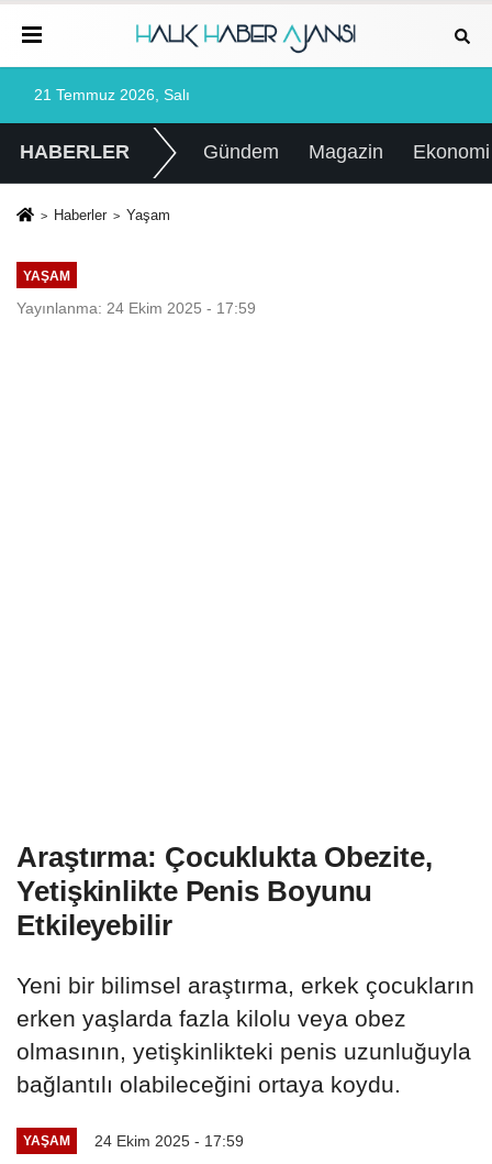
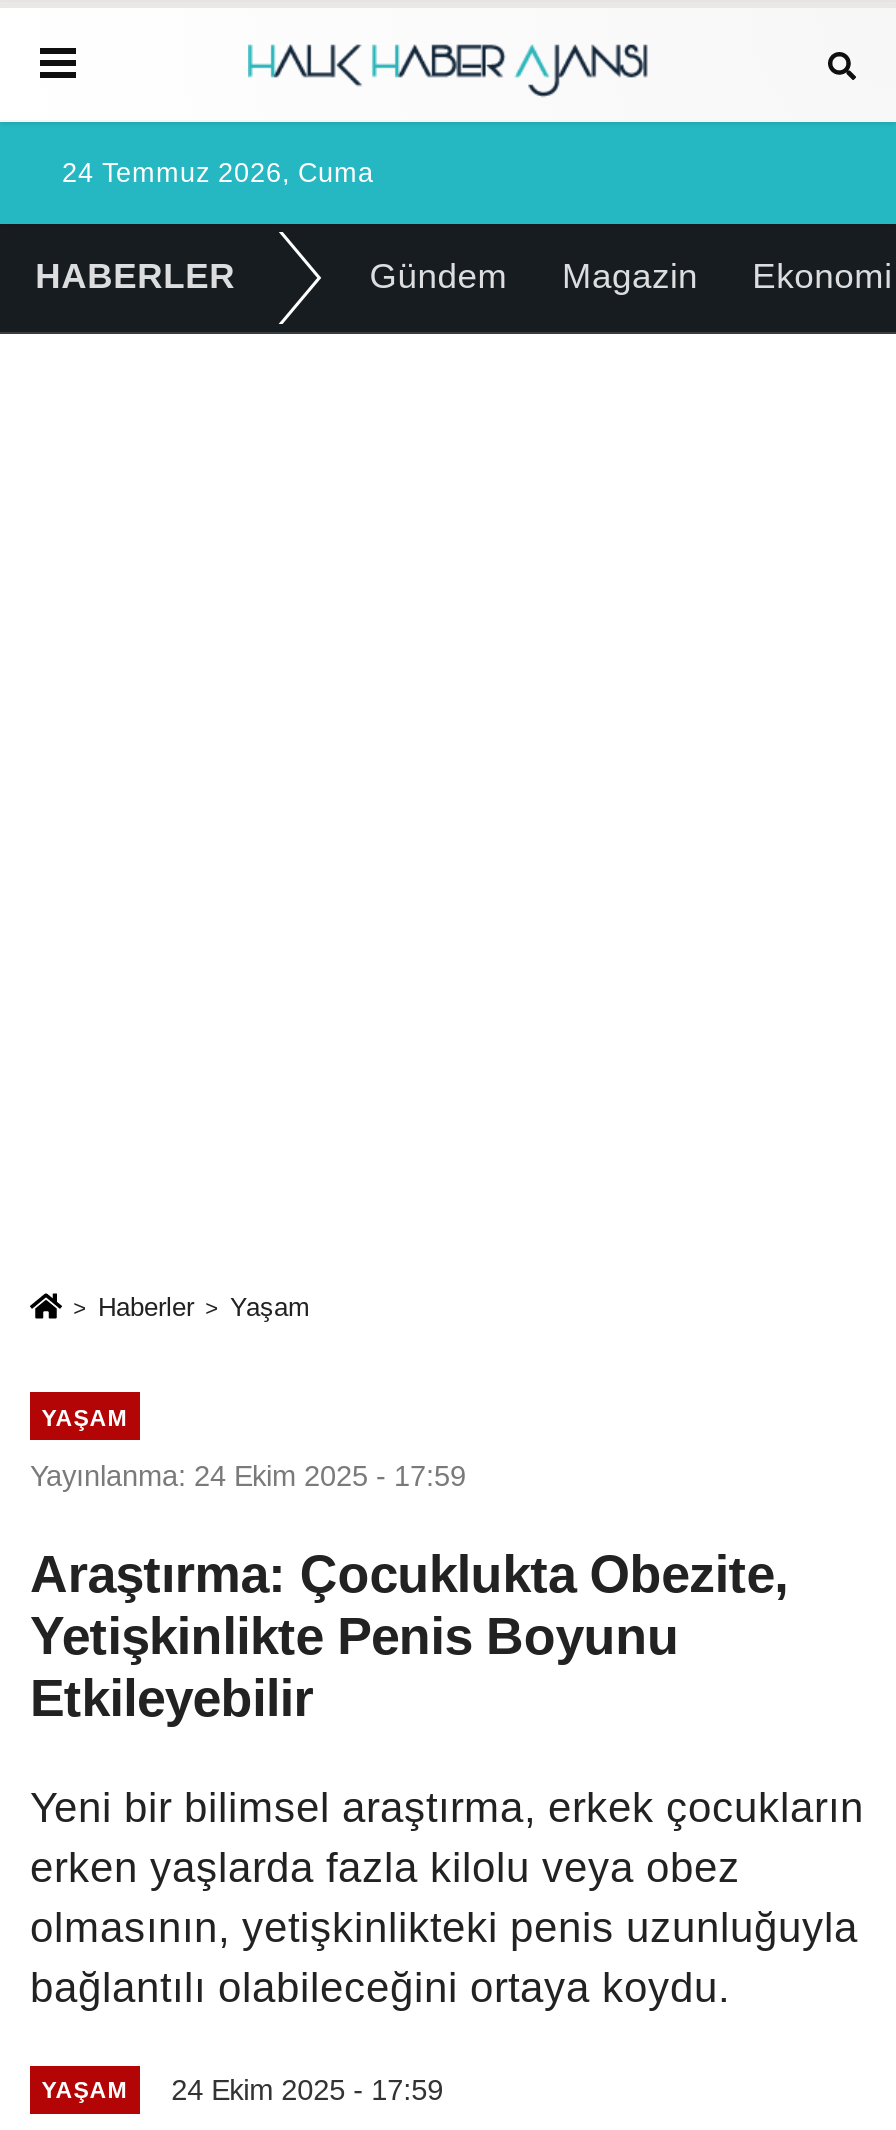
[34,87,190,103] 21 Temmuz 2026, Salı -> [62,158,374,188] 24 Temmuz 2026, Cuma
moved [16,207,256,317] -> [30,1292,466,1492]: Haberler | Yaşam | YAŞAM | Yayınlanma: 24 Ekim 2025 - 17:59

